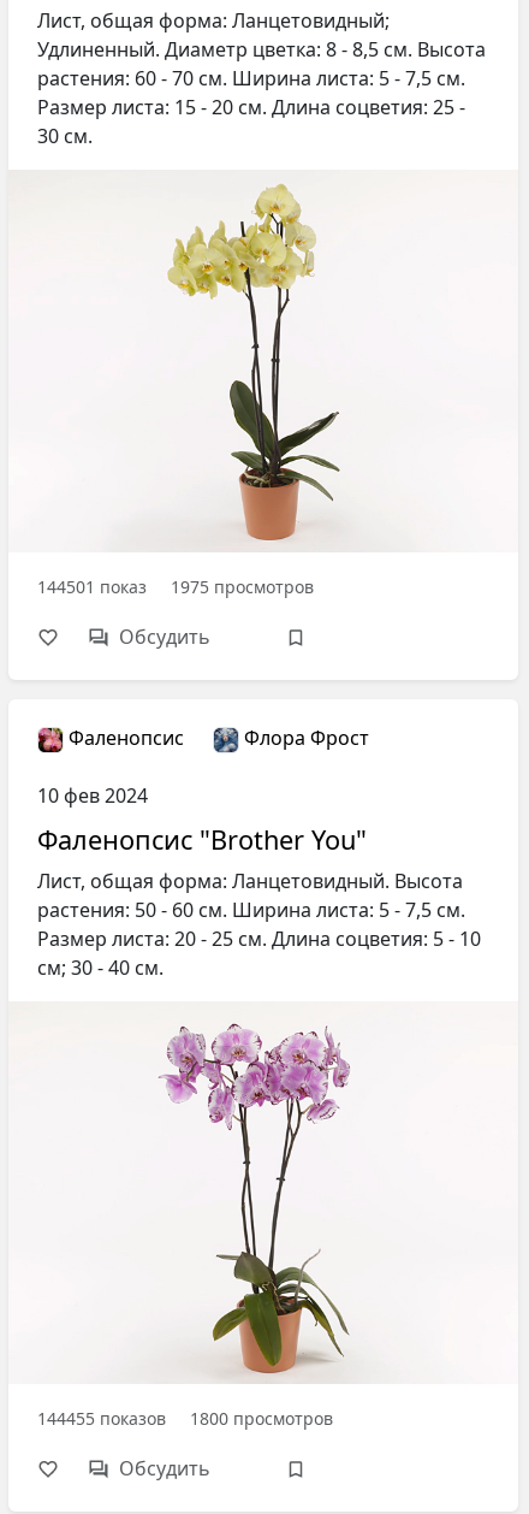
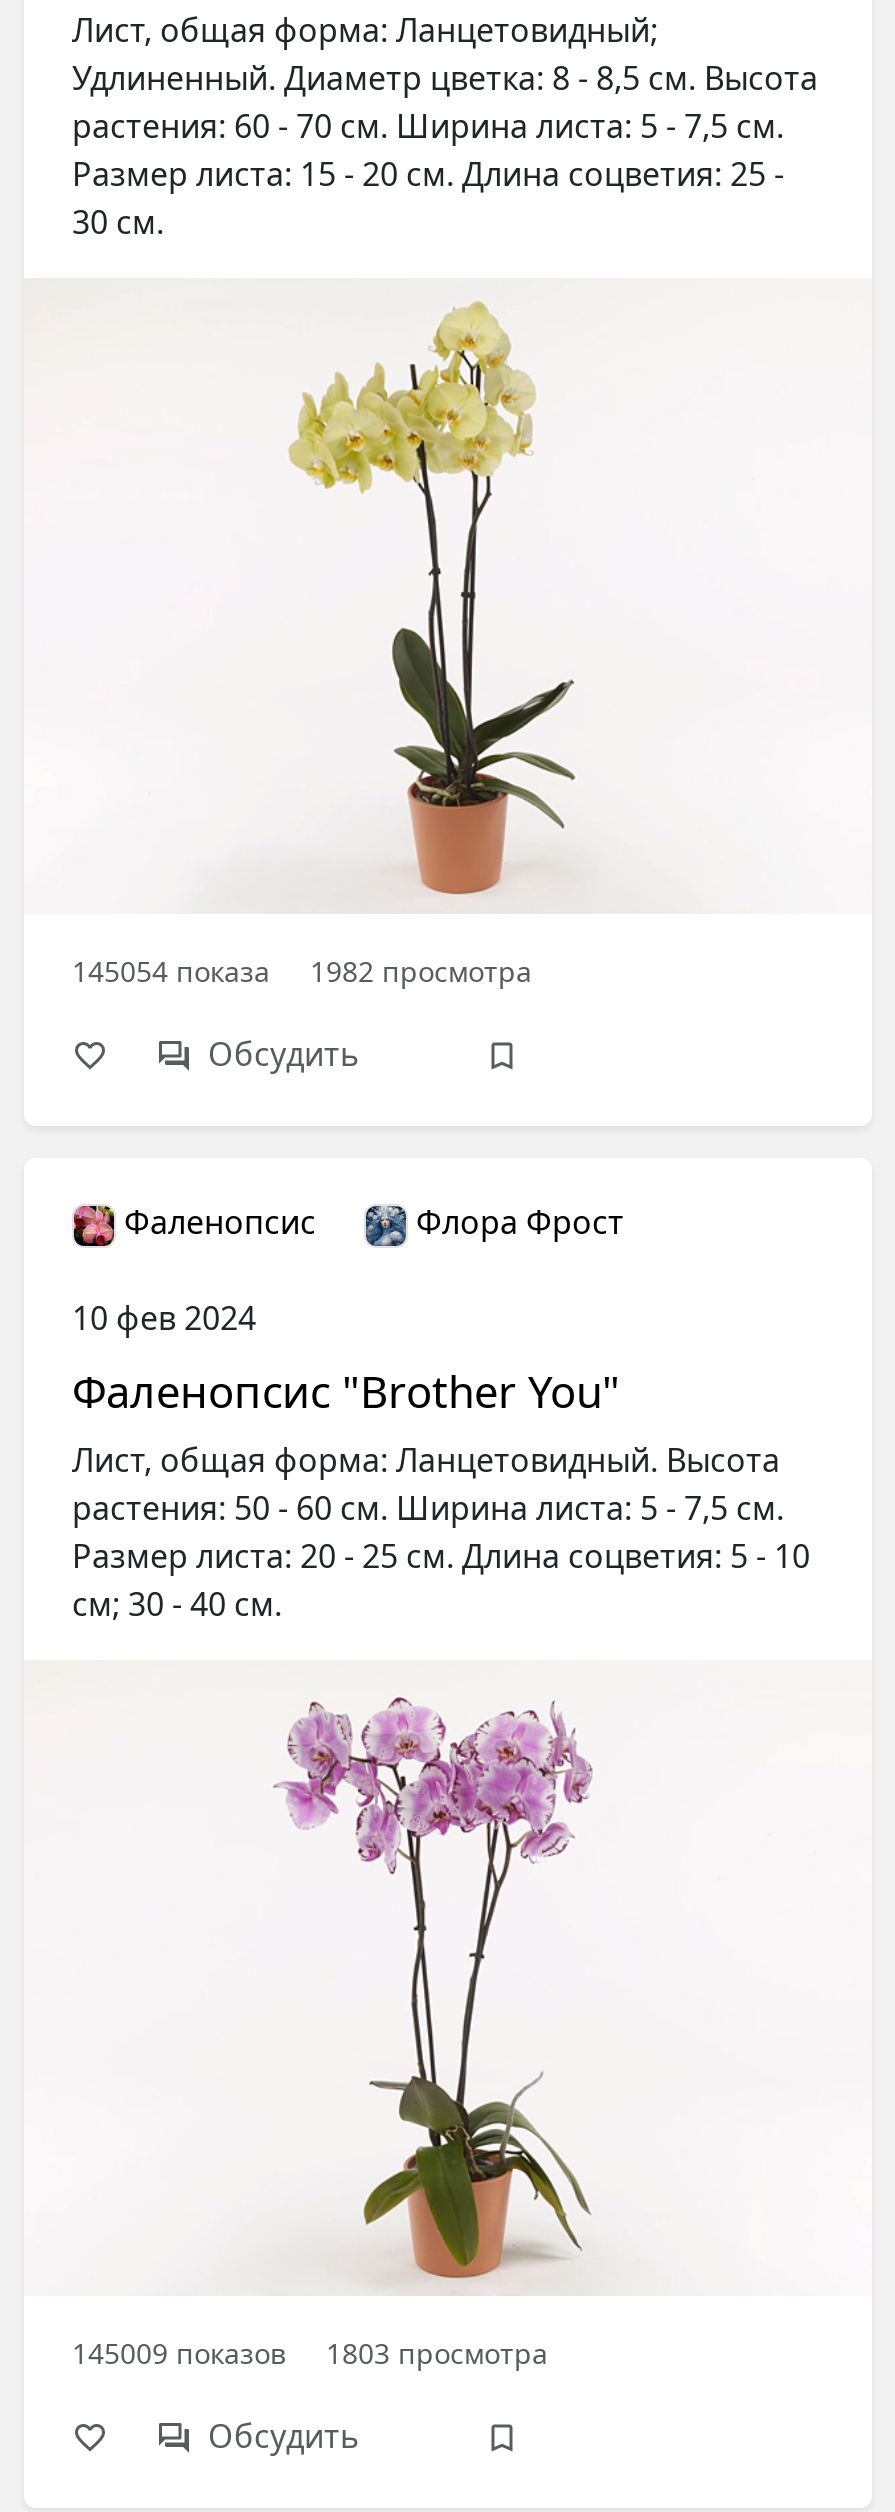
[37,576,314,598] 144501 показ | 1975 просмотров -> [72,952,532,990] 145054 показа | 1982 просмотра
[37,1407,333,1430] 144455 показов | 1800 просмотров -> [72,2335,548,2373] 145009 показов | 1803 просмотра

